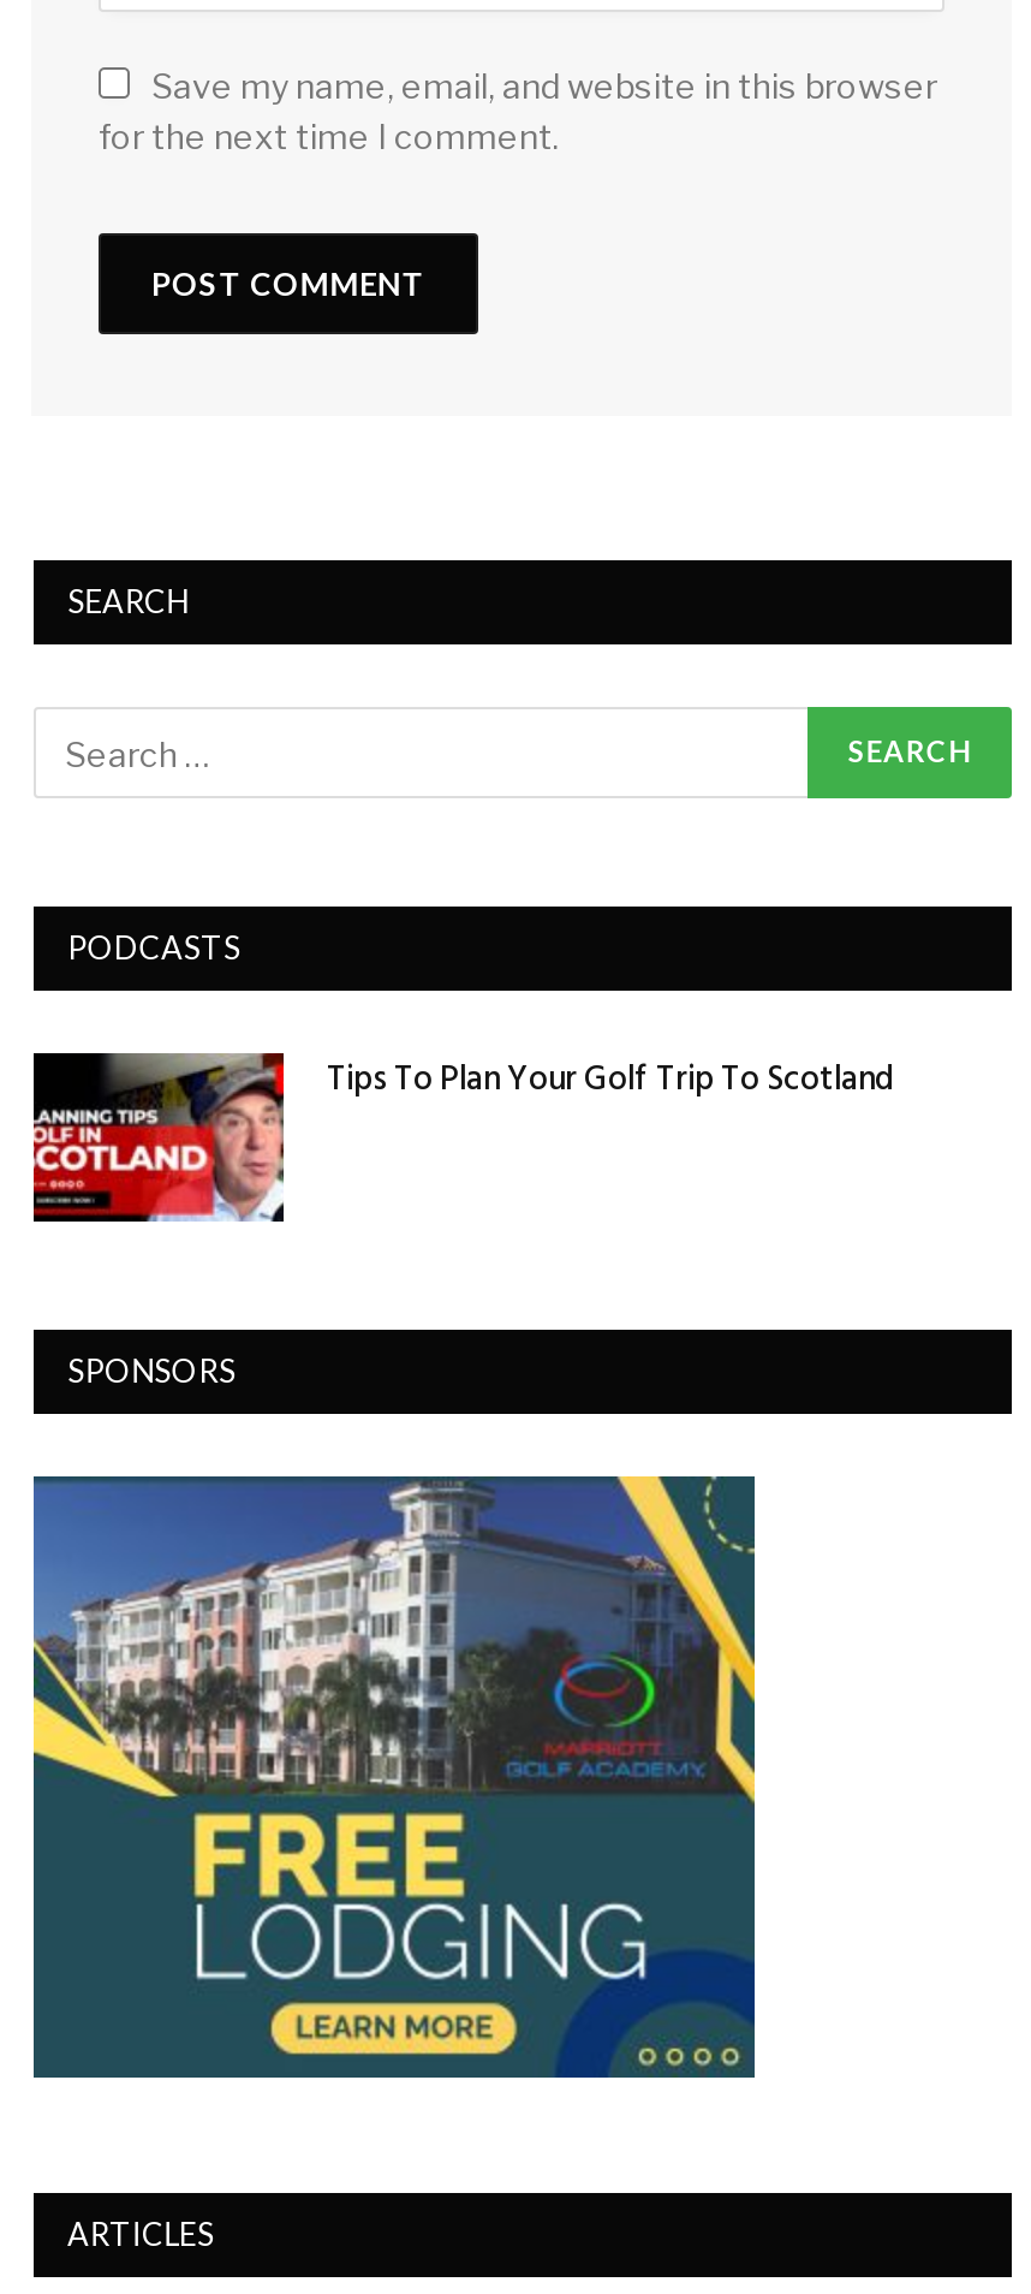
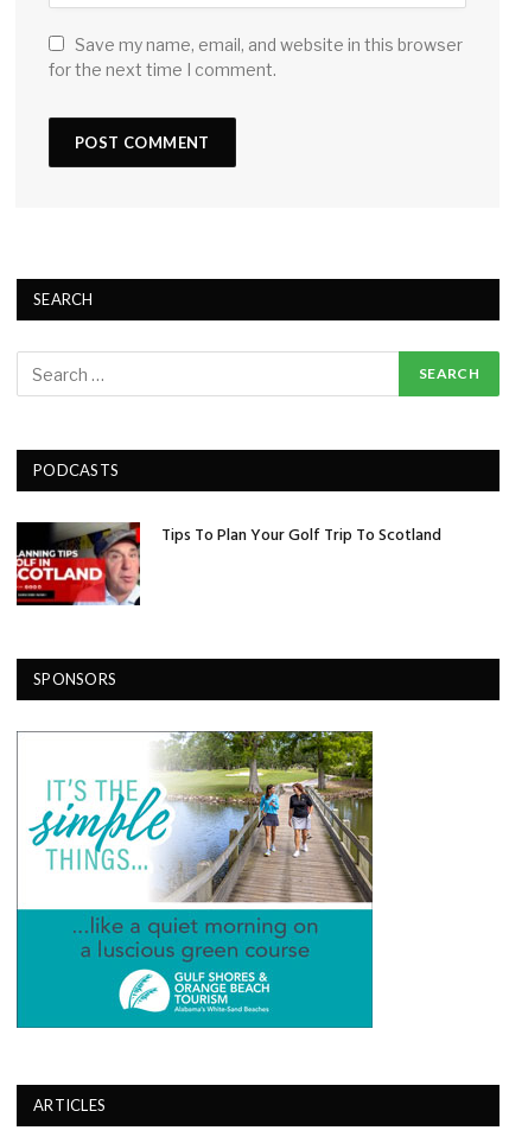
[34,1474,757,2078] [image] -> [17,730,374,1028] [image]

